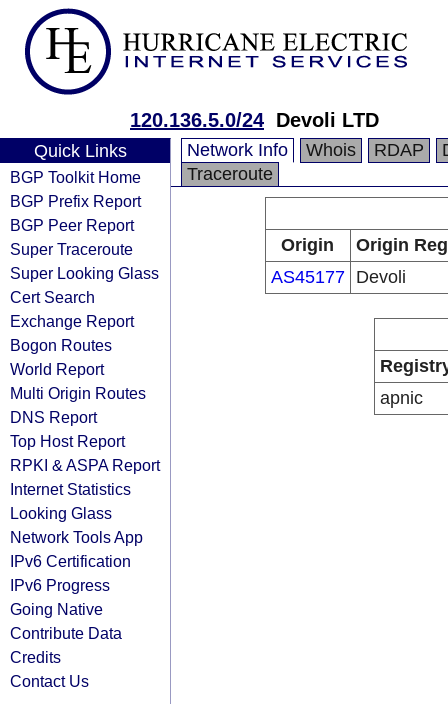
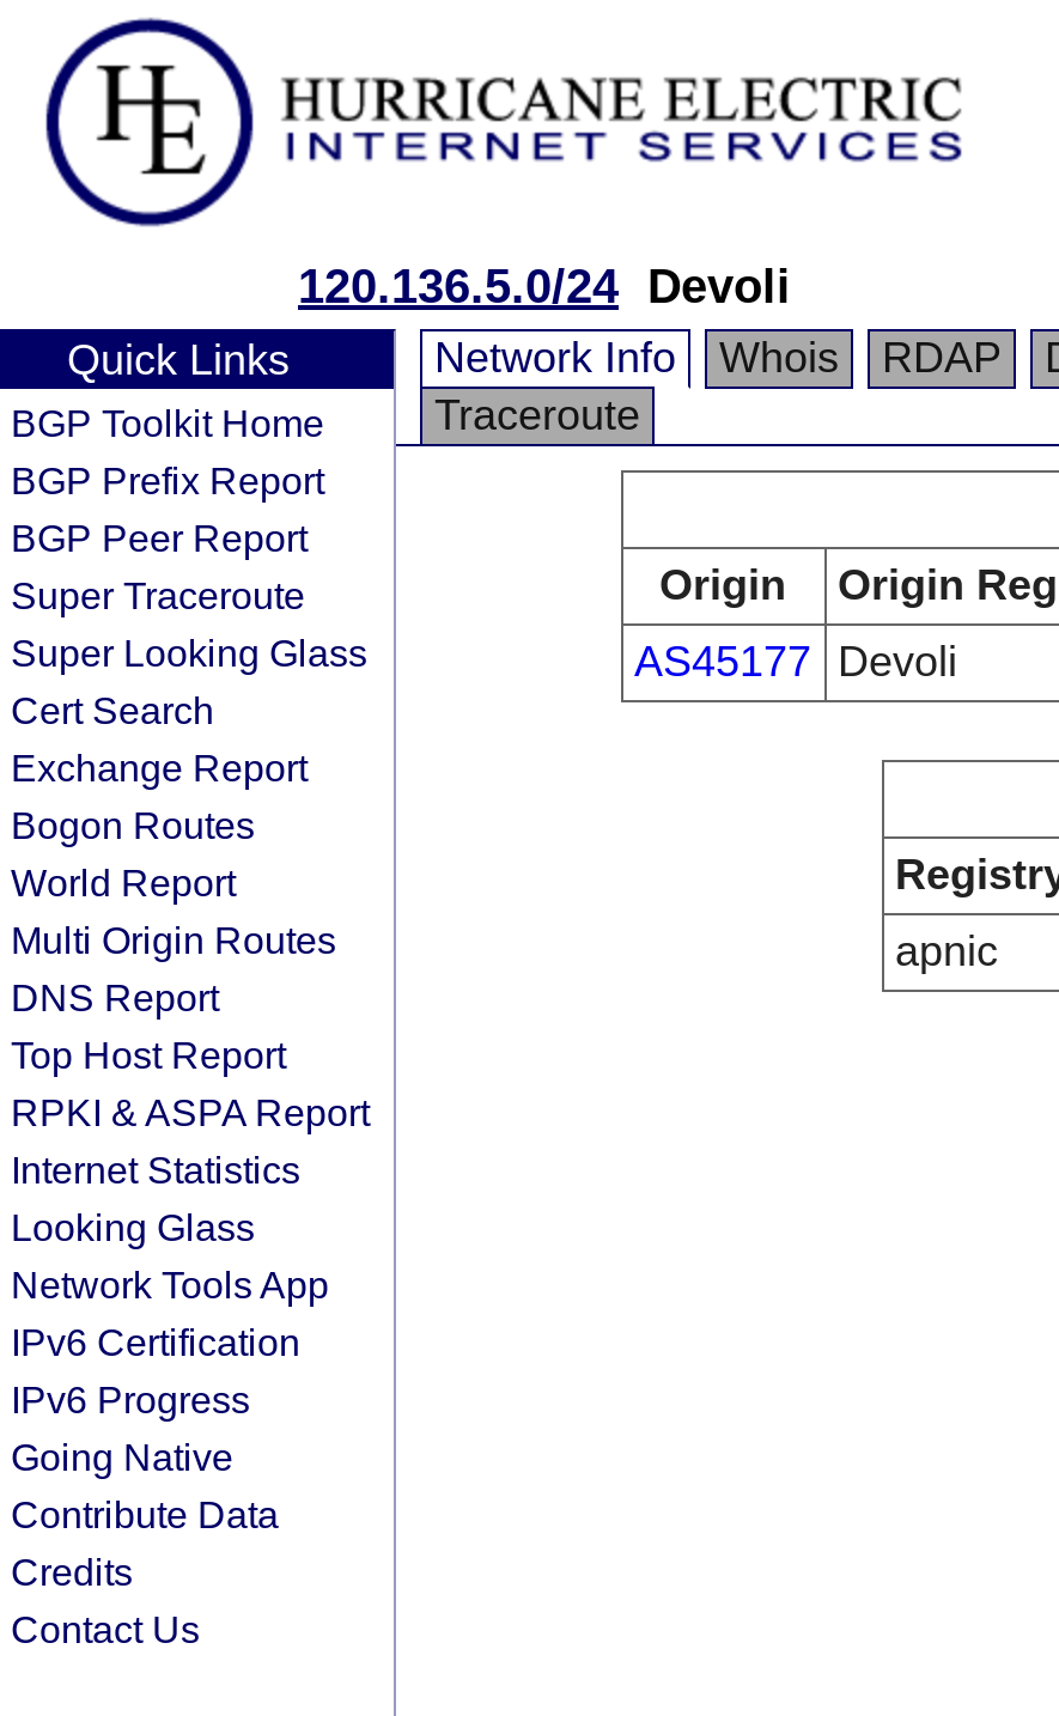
[130,109,379,131] 120.136.5.0/24 Devoli LTD -> [298,260,791,312] 120.136.5.0/24 Devoli

